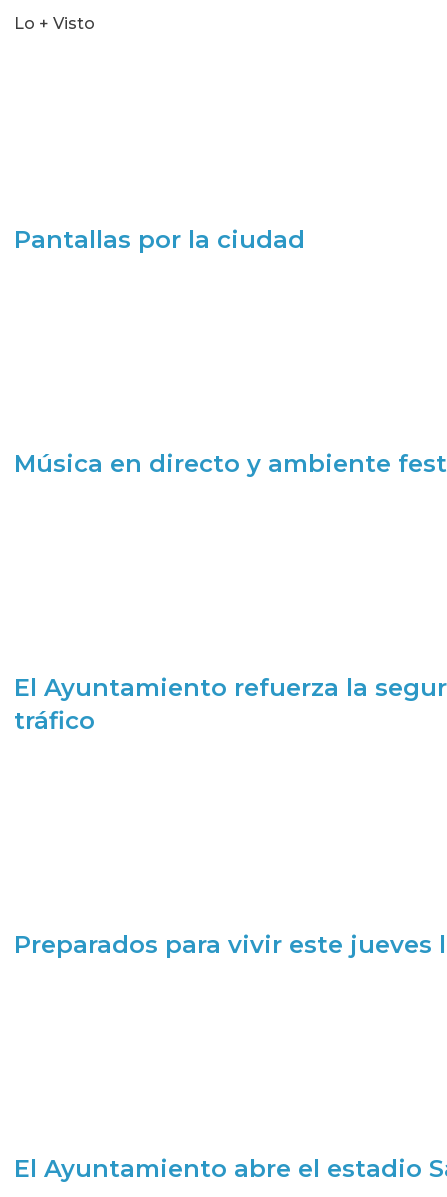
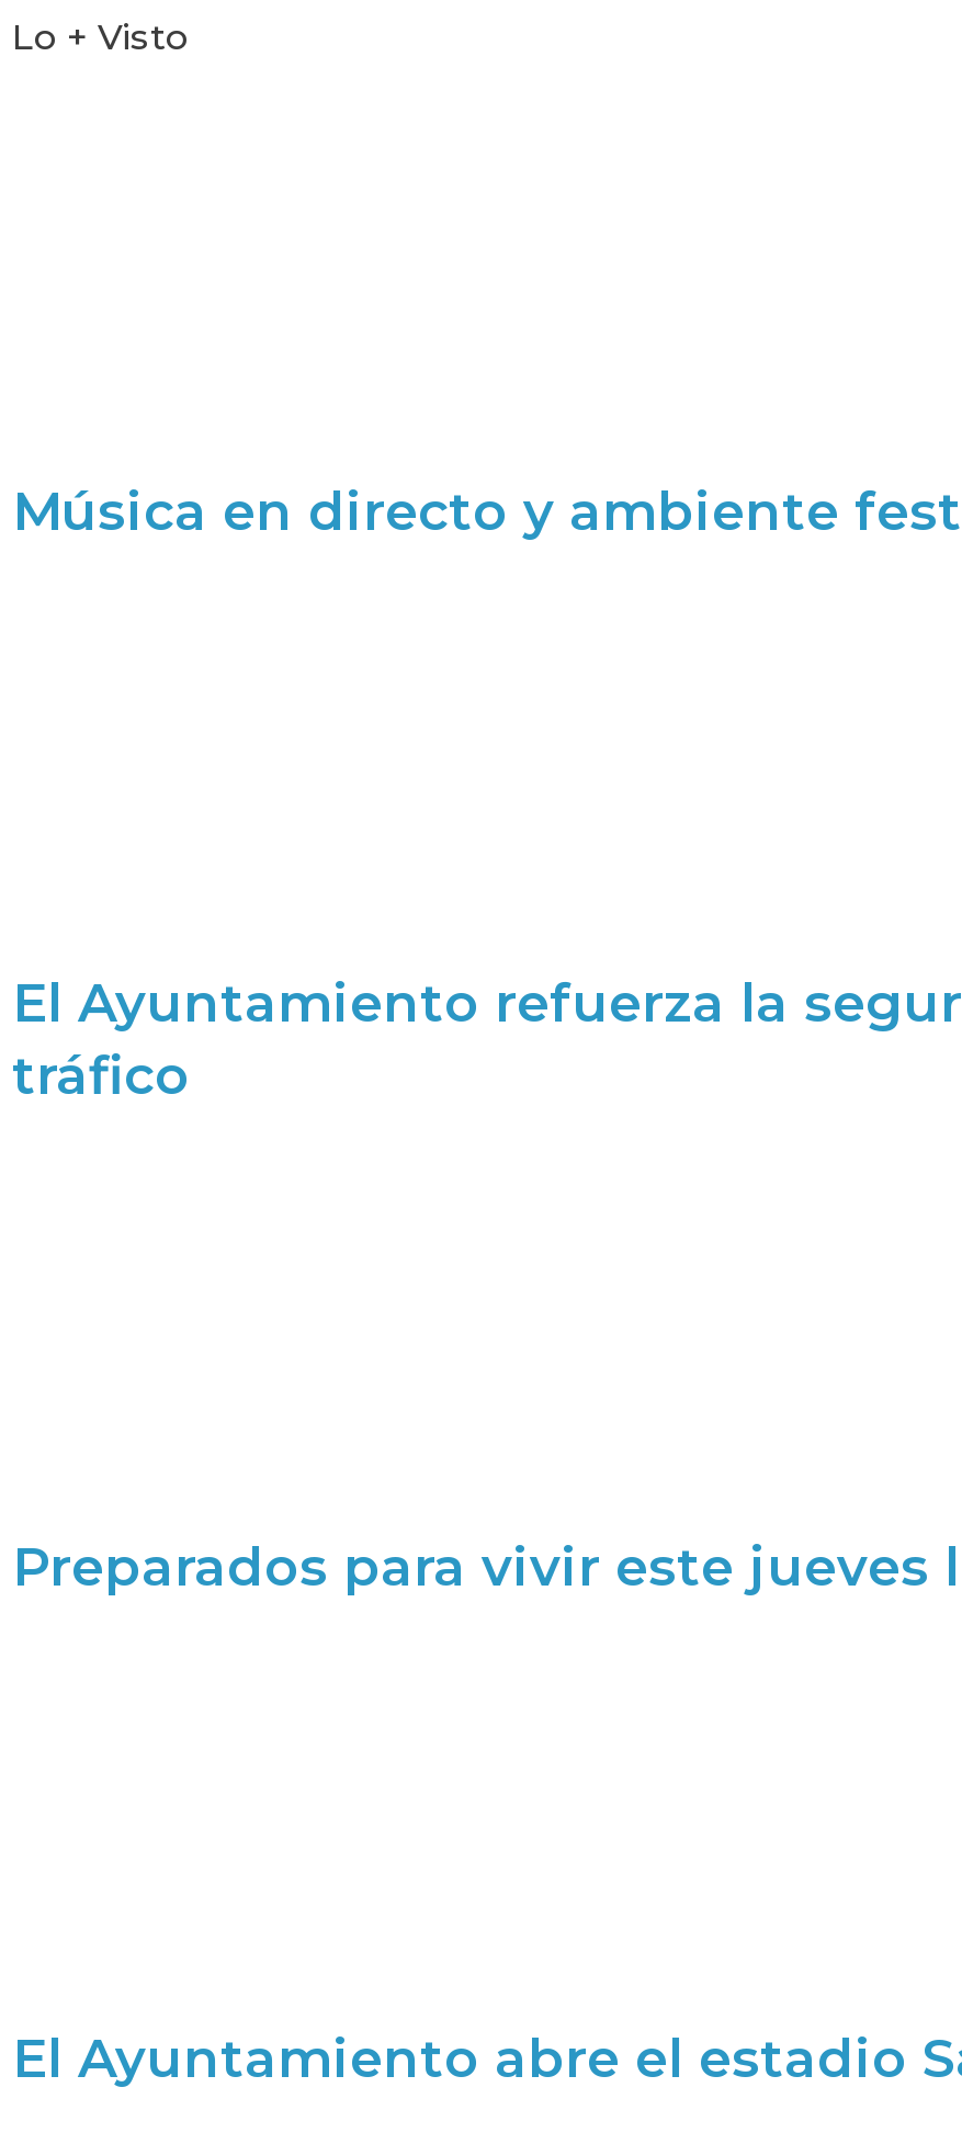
[14,225,305,254] Pantallas por la ciudad -> none

